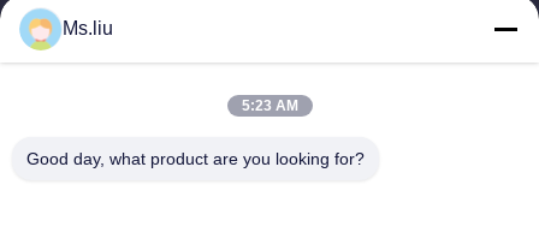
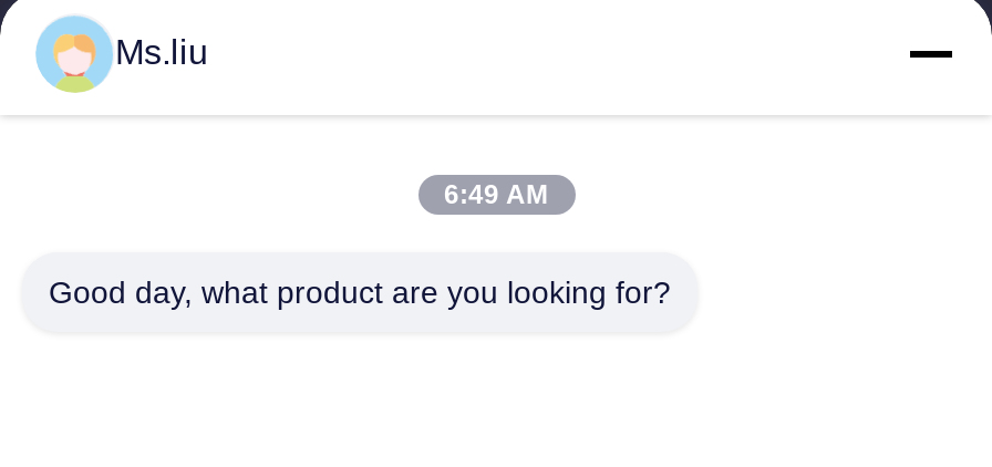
[241,97,298,114] 5:23 AM -> [444,179,548,210] 6:49 AM

